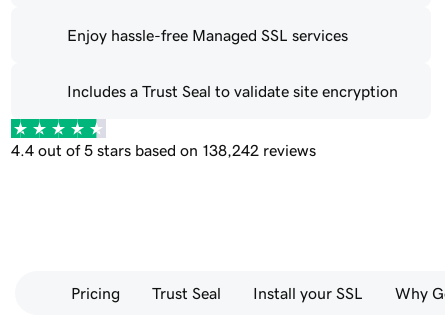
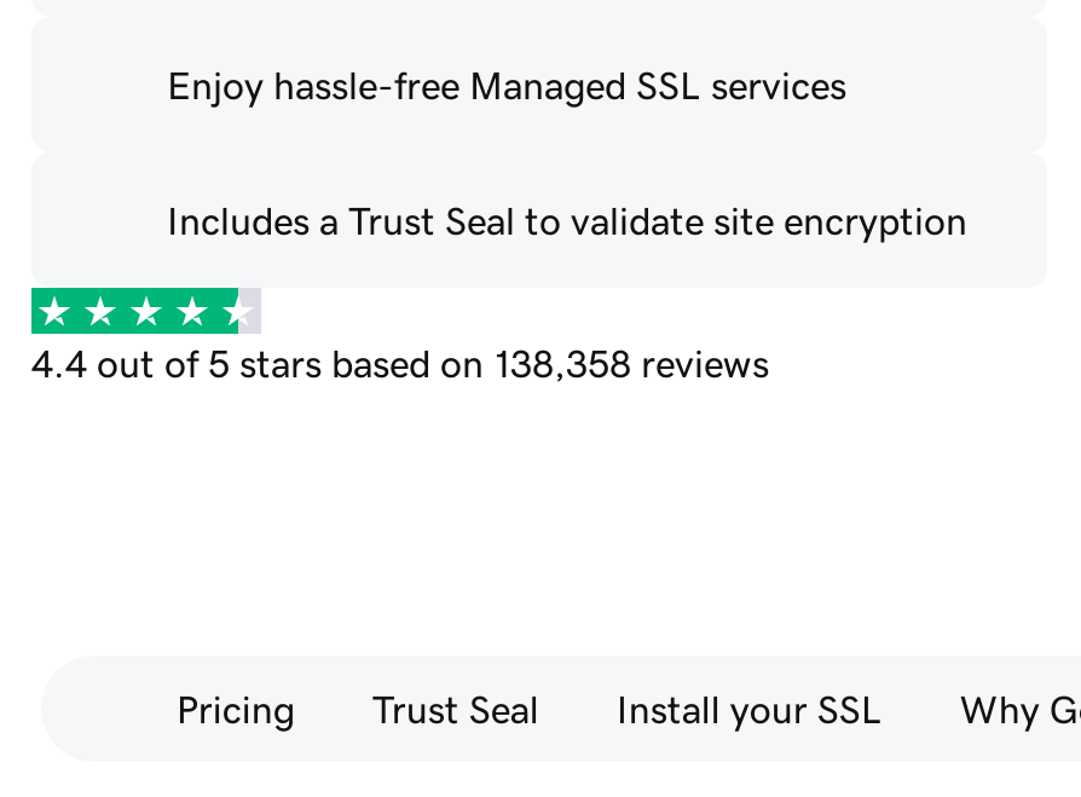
[11,142,316,158] 4.4 out of 5 stars based on 138,242 reviews -> [31,343,769,382] 4.4 out of 5 stars based on 138,358 reviews

